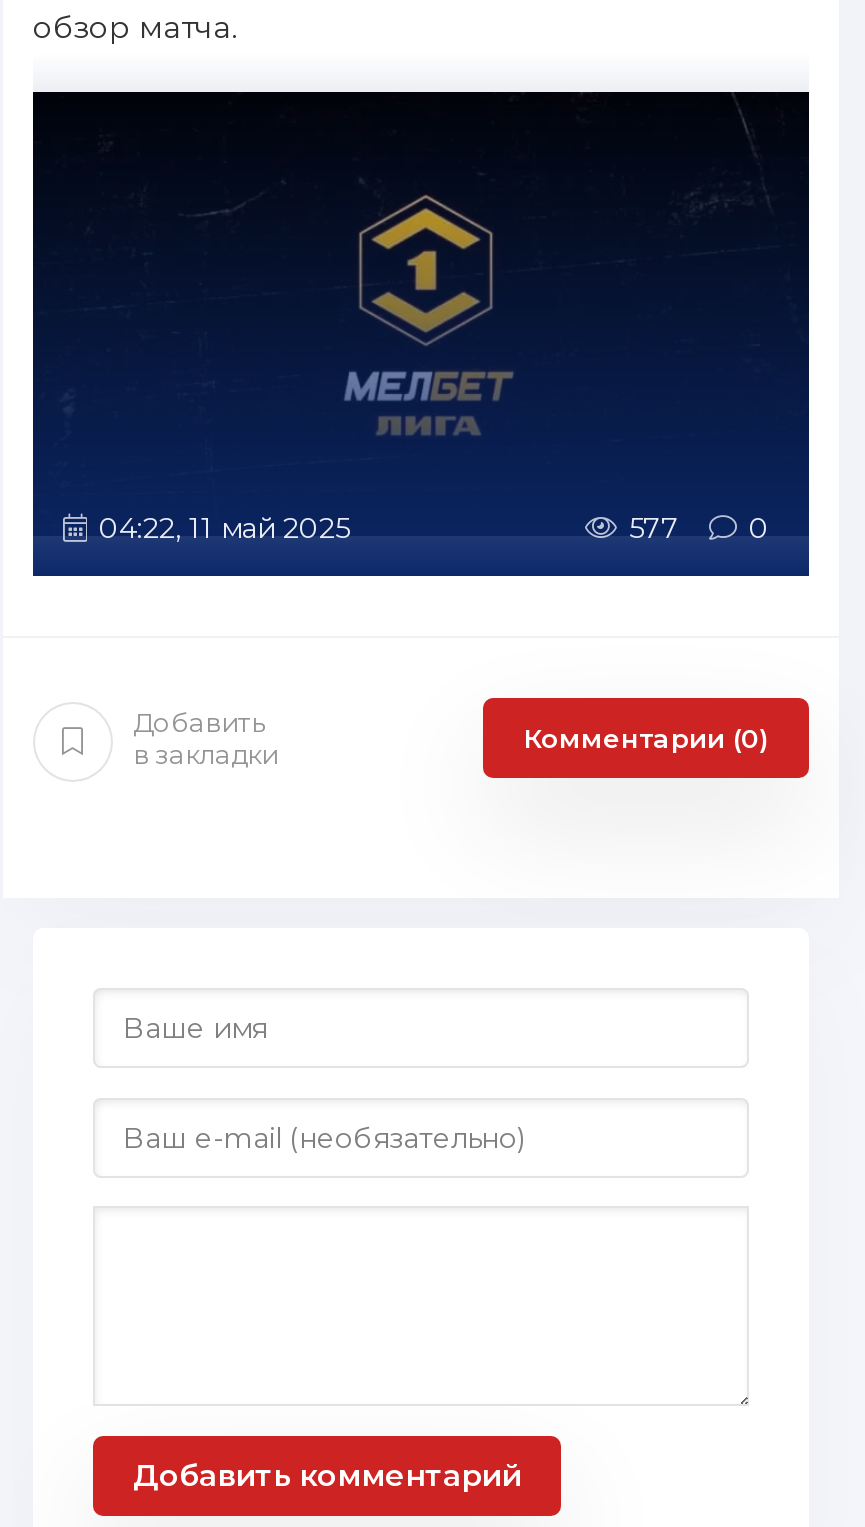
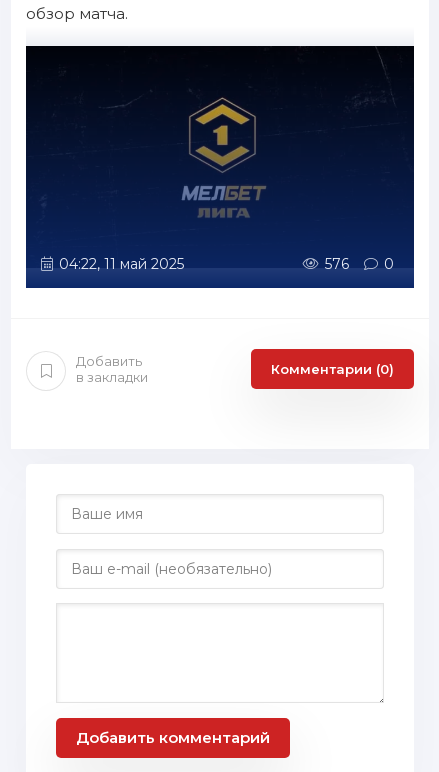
[629,509,679,545] 577 -> [325,255,349,273] 576

